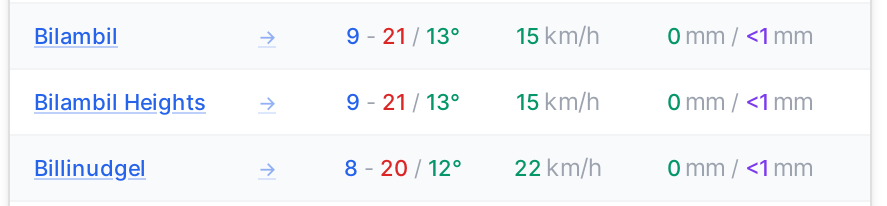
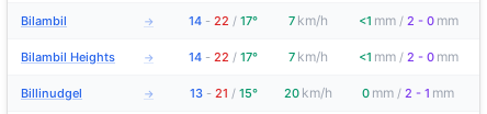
[346,20,813,50] 9 - 21 / 13° | 15 km/h | 0 mm / <1 mm -> [189,12,458,29] 14 - 22 / 17° | 7 km/h | <1 mm / 2 - 0 mm
[346,86,813,116] 9 - 21 / 13° | 15 km/h | 0 mm / <1 mm -> [189,48,458,65] 14 - 22 / 17° | 7 km/h | <1 mm / 2 - 0 mm
[344,152,813,182] 8 - 20 / 12° | 22 km/h | 0 mm / <1 mm -> [189,84,454,101] 13 - 21 / 15° | 20 km/h | 0 mm / 2 - 1 mm

